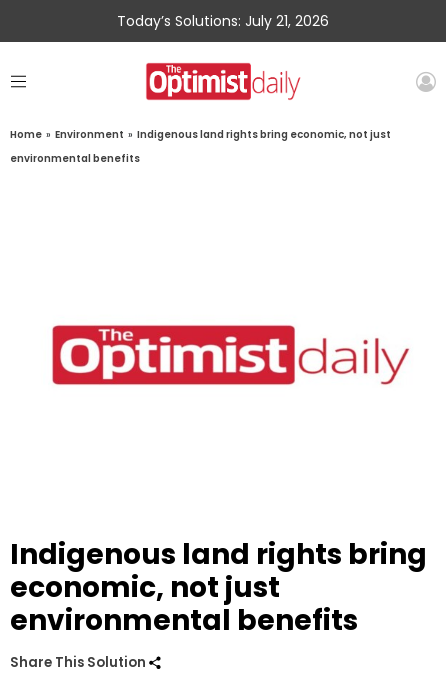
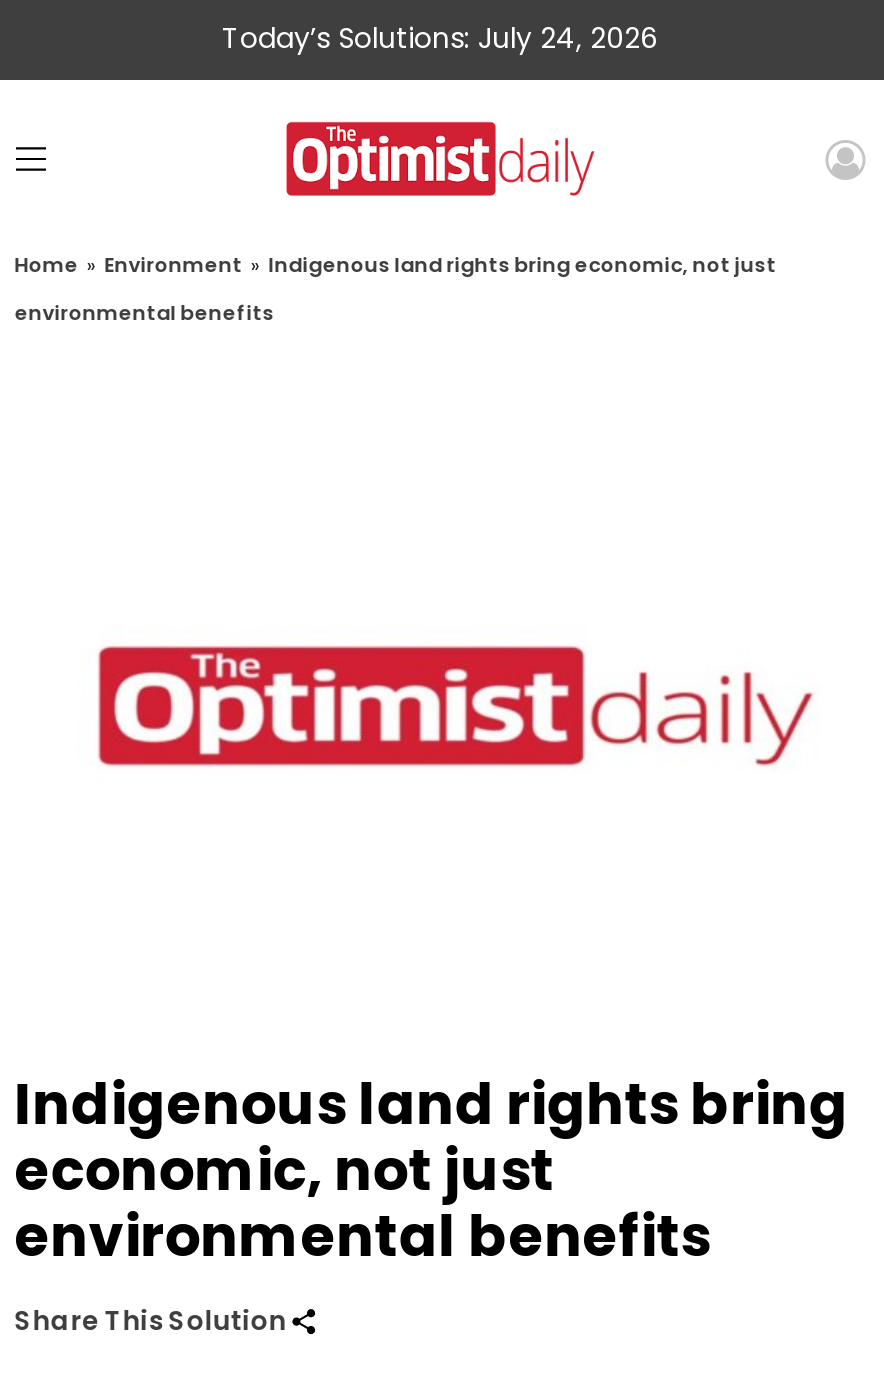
[117,11,329,31] Today’s Solutions: July 21, 2026 -> [222,18,658,58] Today’s Solutions: July 24, 2026

